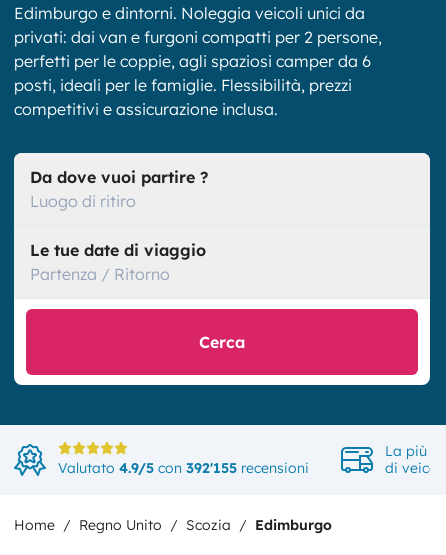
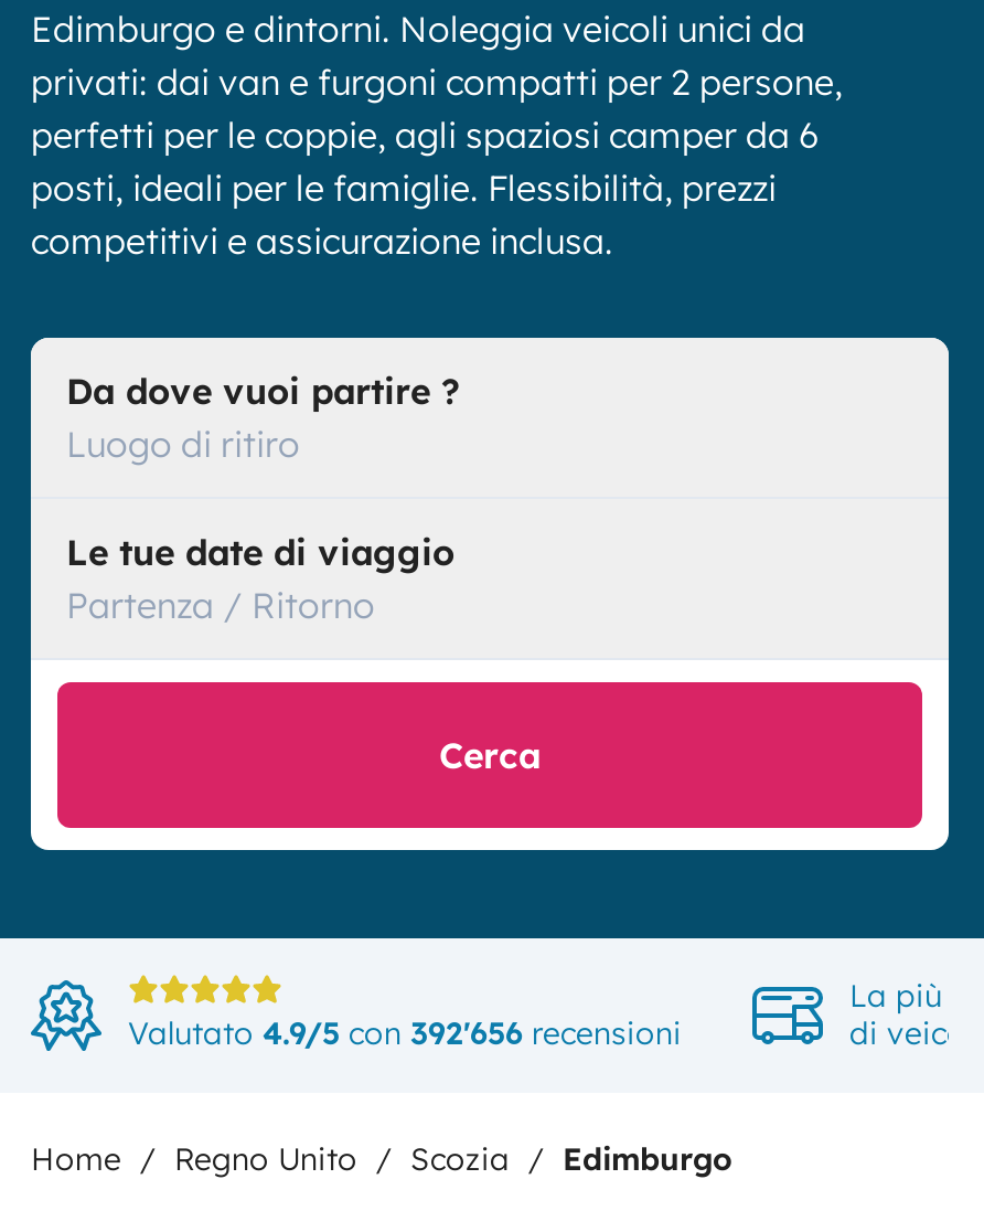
[58,459,309,477] Valutato 4.9/5 con 392'155 recensioni -> [128,1013,682,1053] Valutato 4.9/5 con 392'656 recensioni

